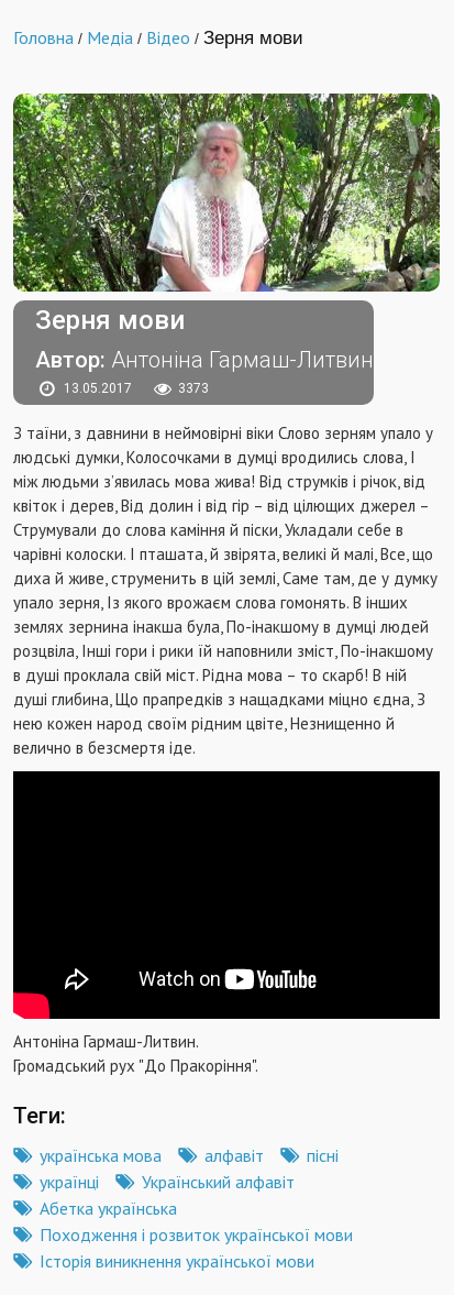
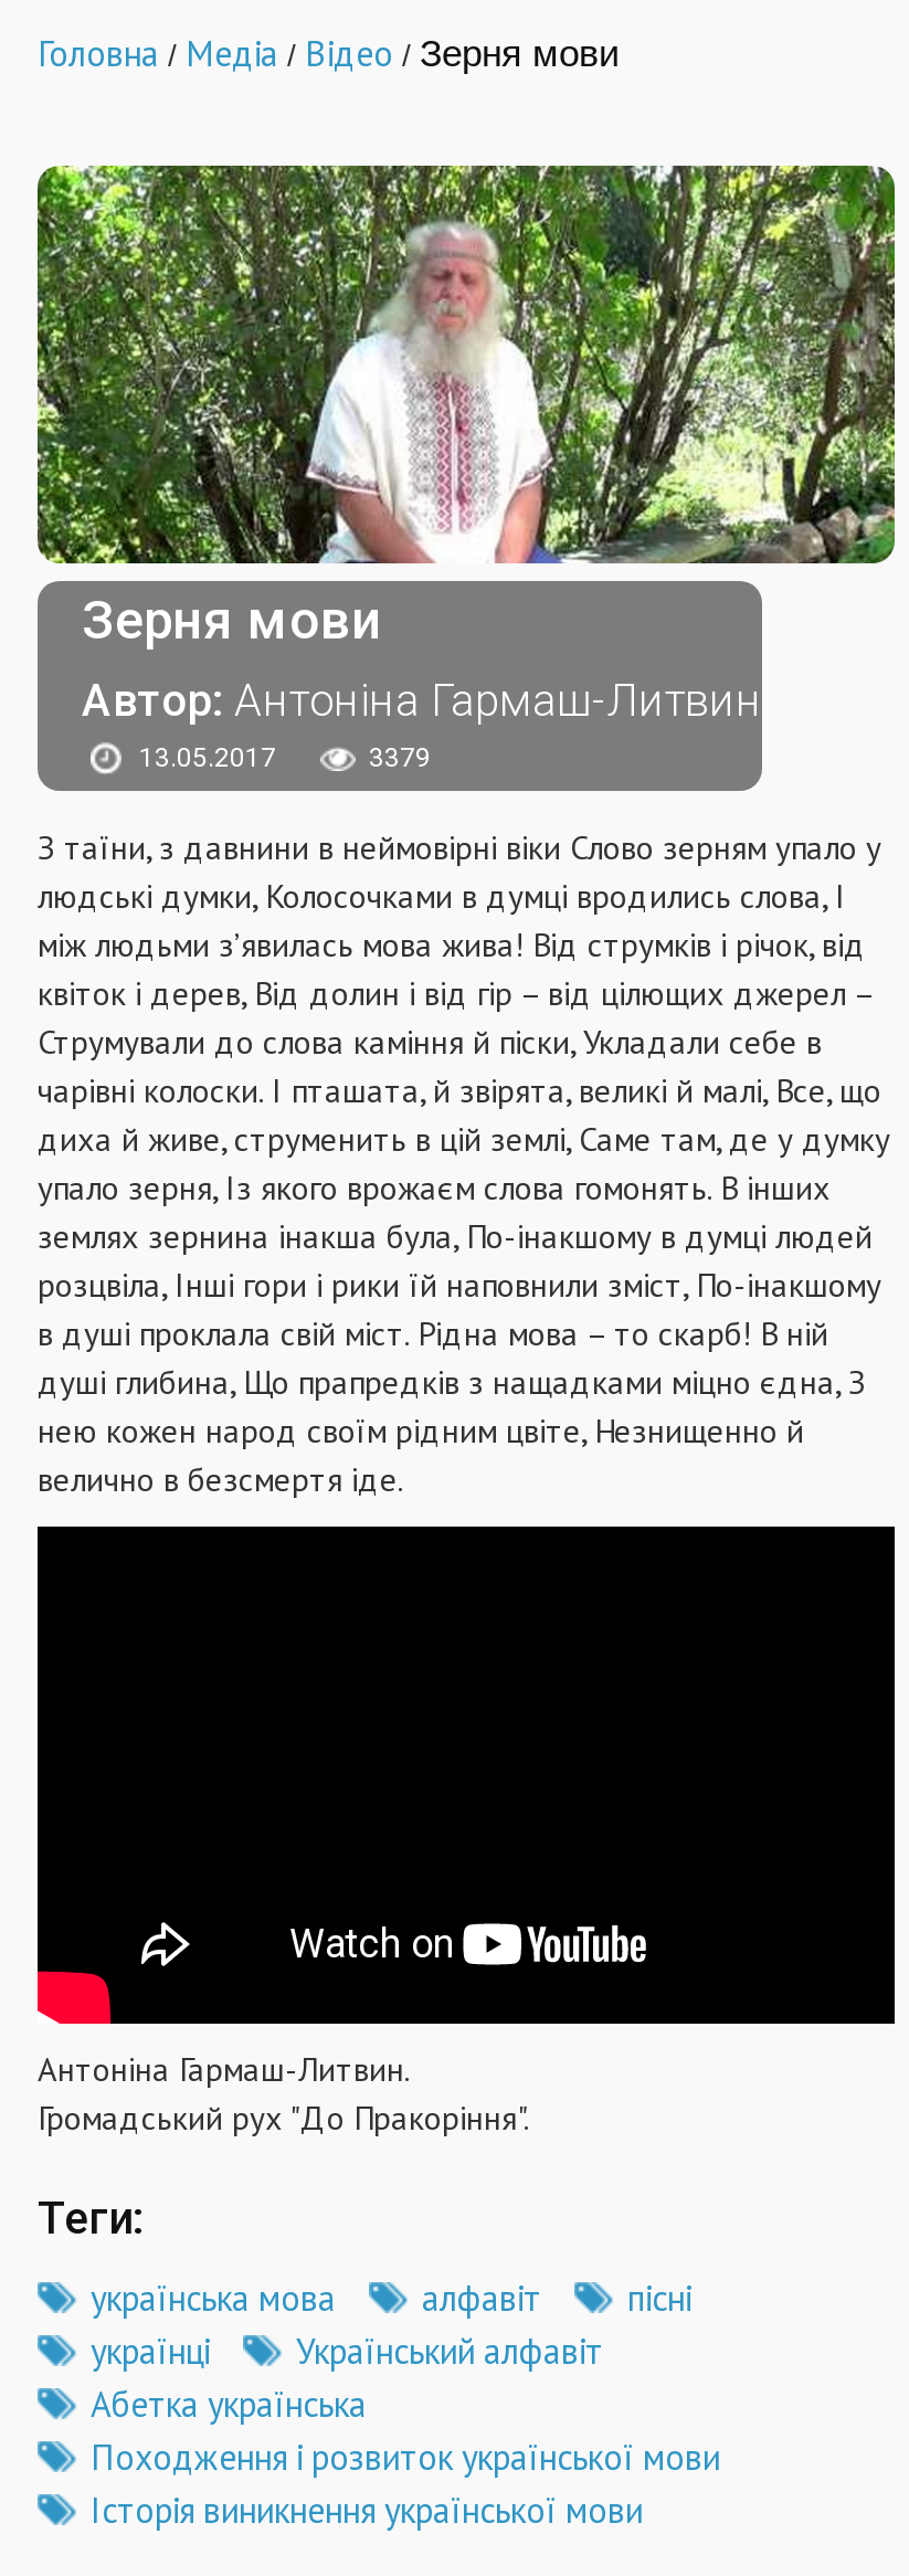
[178,381,209,397] 3373 -> [369,743,431,774] 3379

